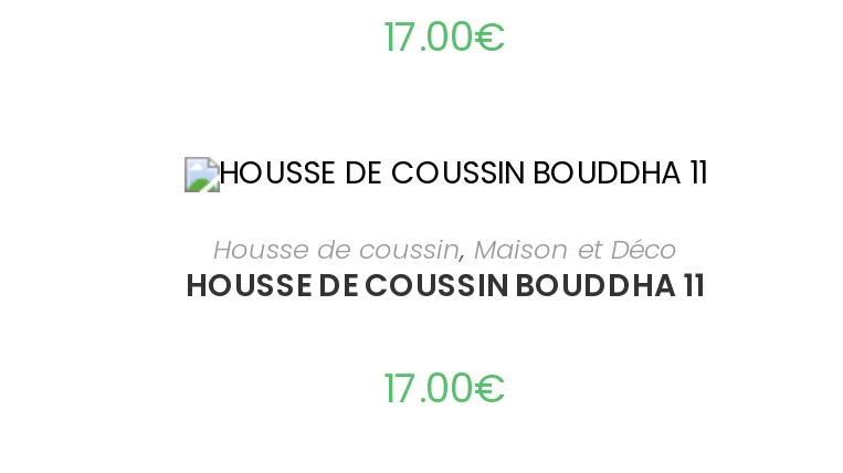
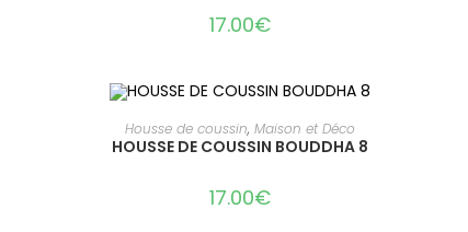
[186,263,705,307] HOUSSE DE COUSSIN BOUDDHA 11 -> [112,136,368,158] HOUSSE DE COUSSIN BOUDDHA 8

